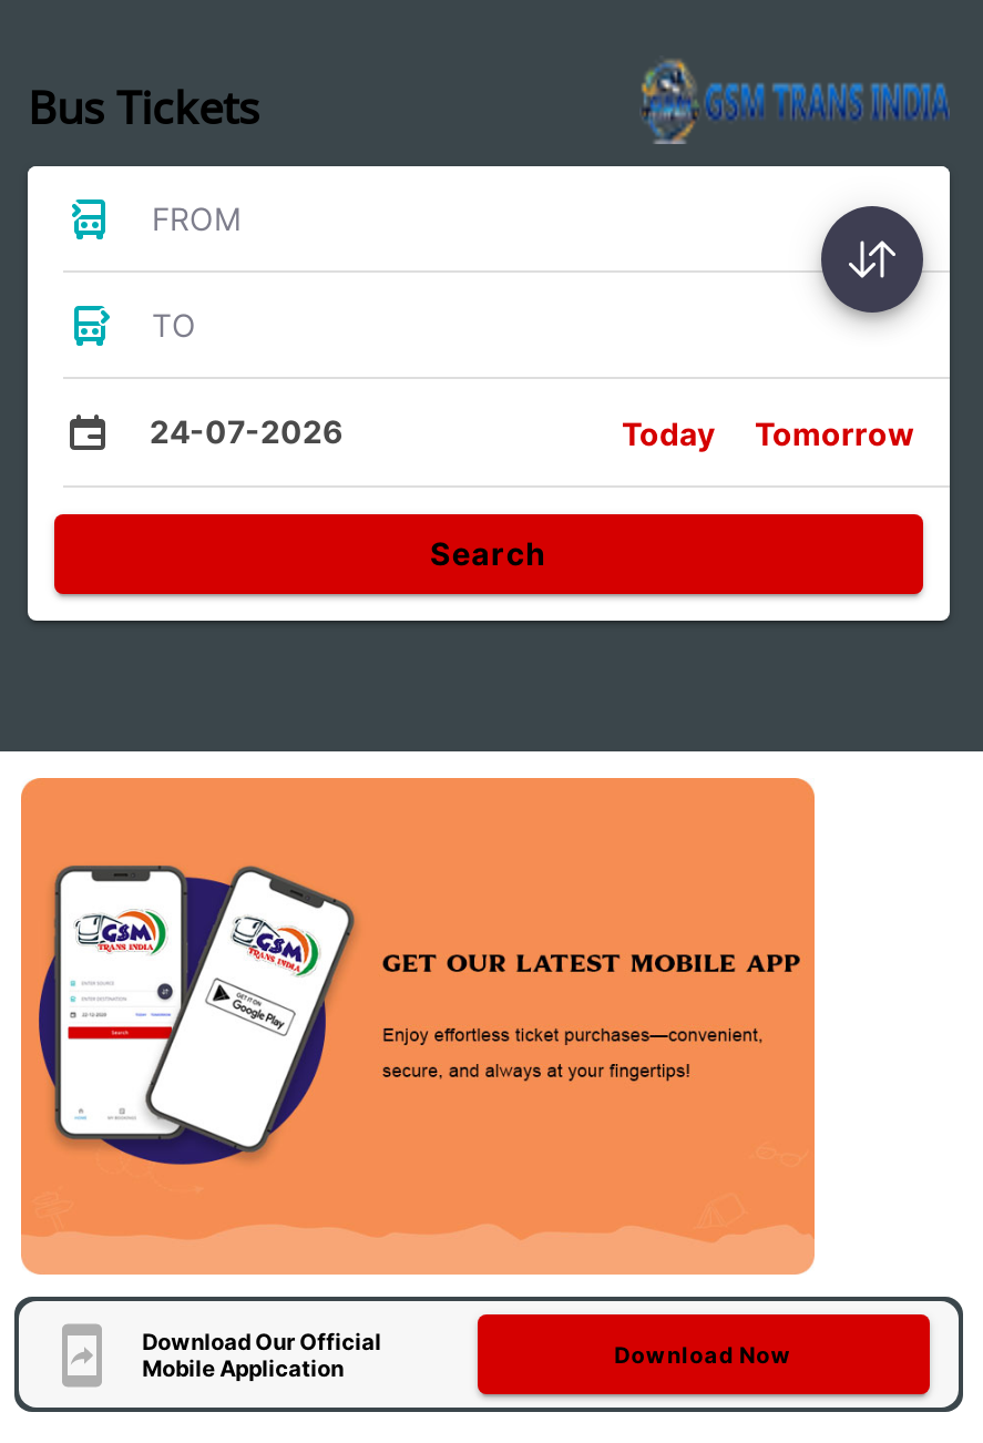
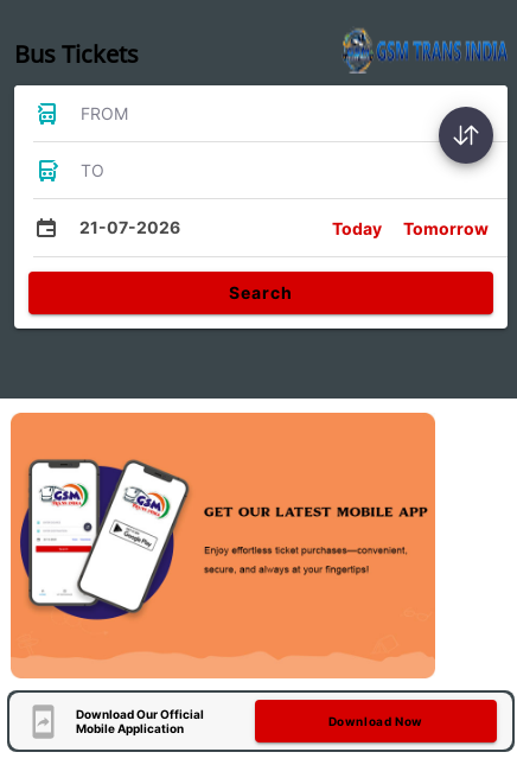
[150,412,342,450] 24-07-2026 -> [79,217,180,237] 21-07-2026

